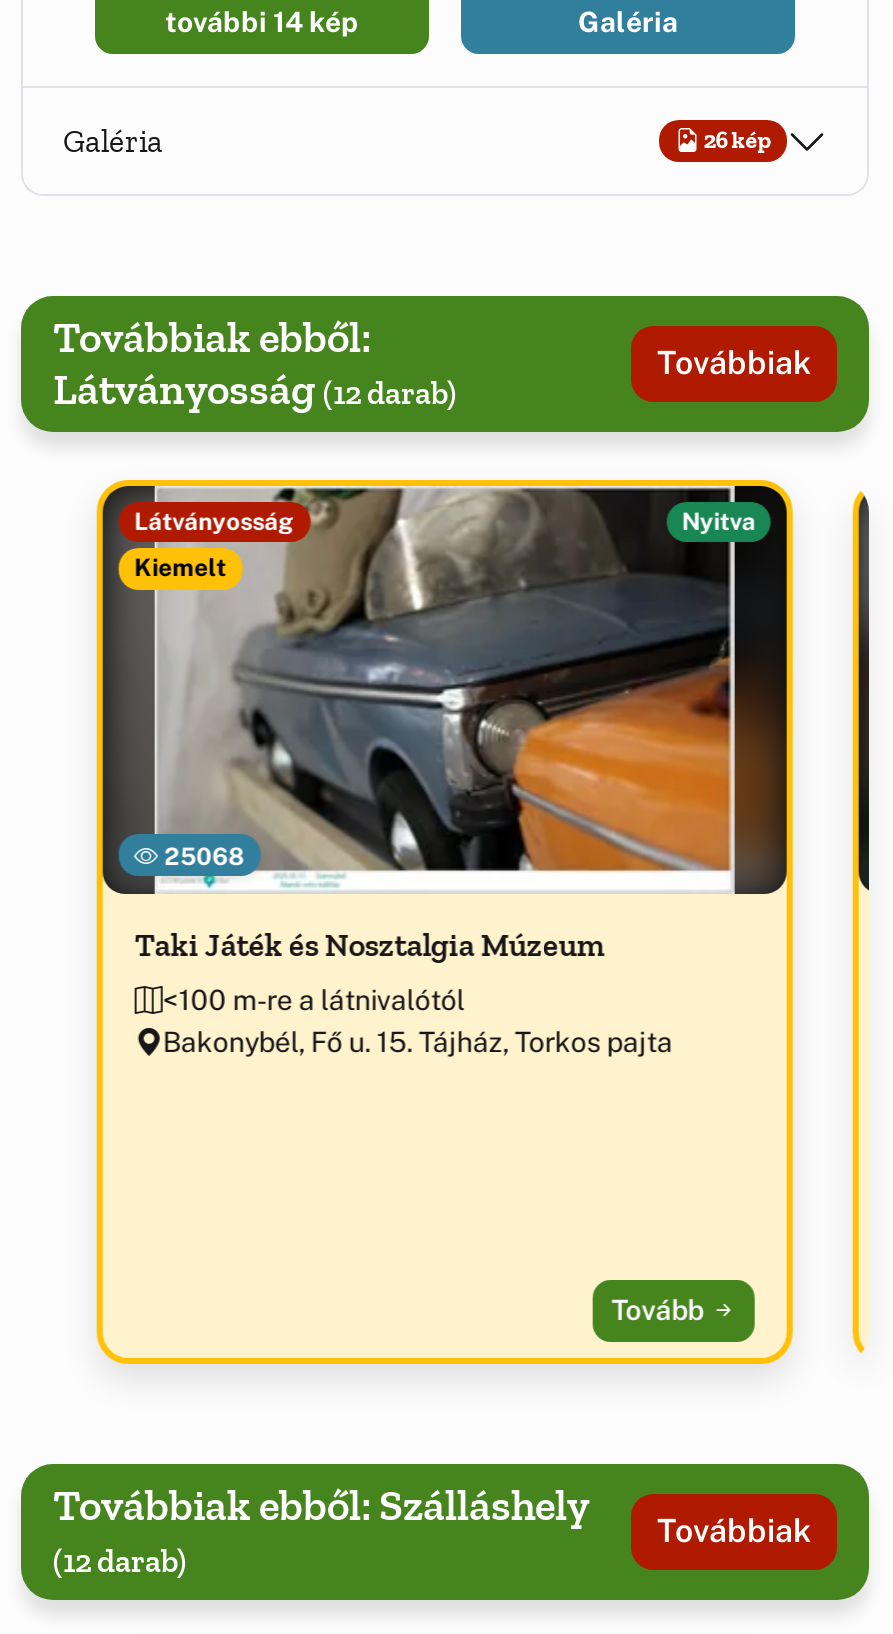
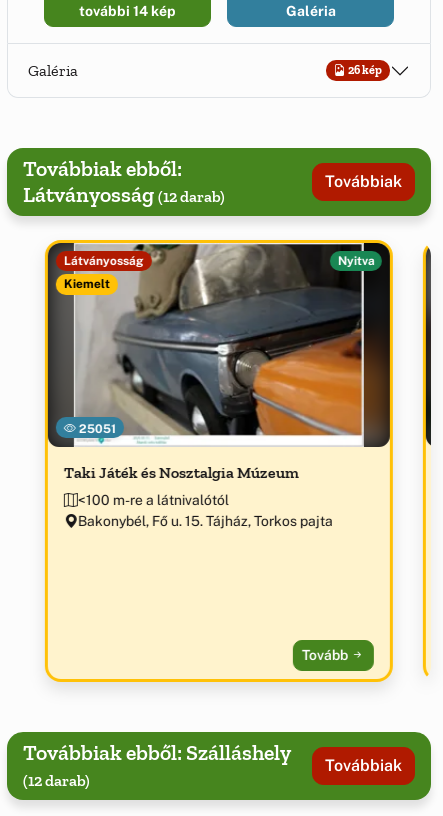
[158,842,244,870] 25068 -> [76,421,116,435] 25051

